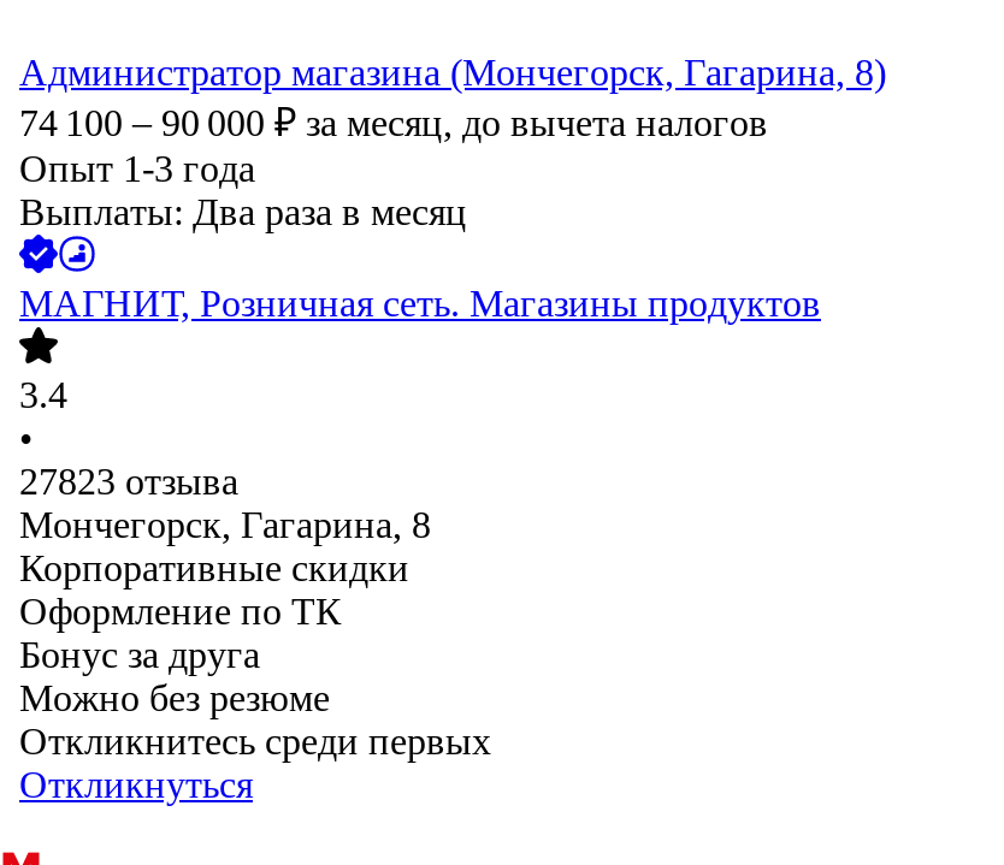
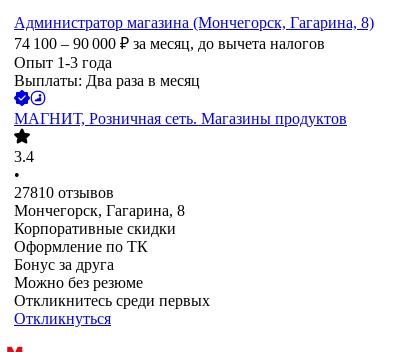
[19,461,238,502] 27823 отзыва -> [14,184,114,201] 27810 отзывов

